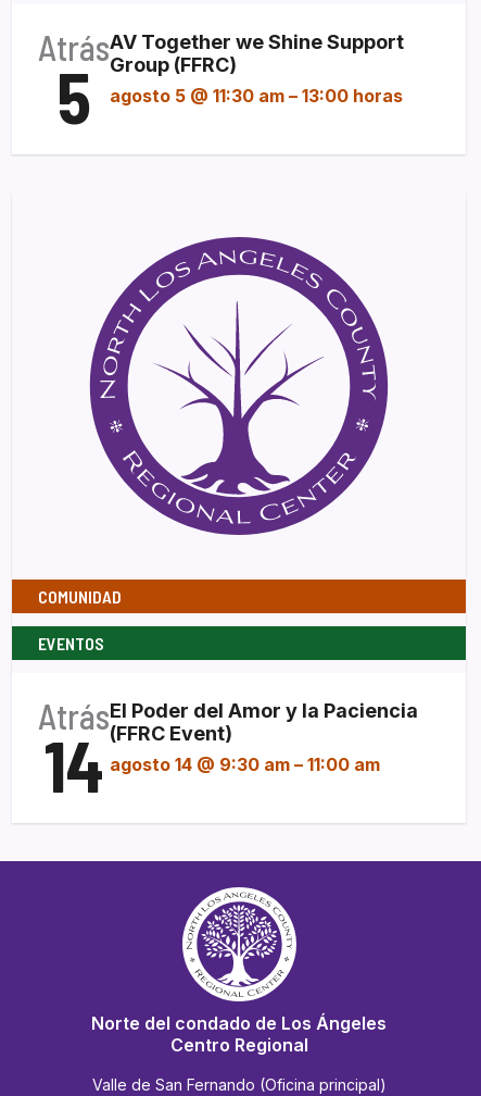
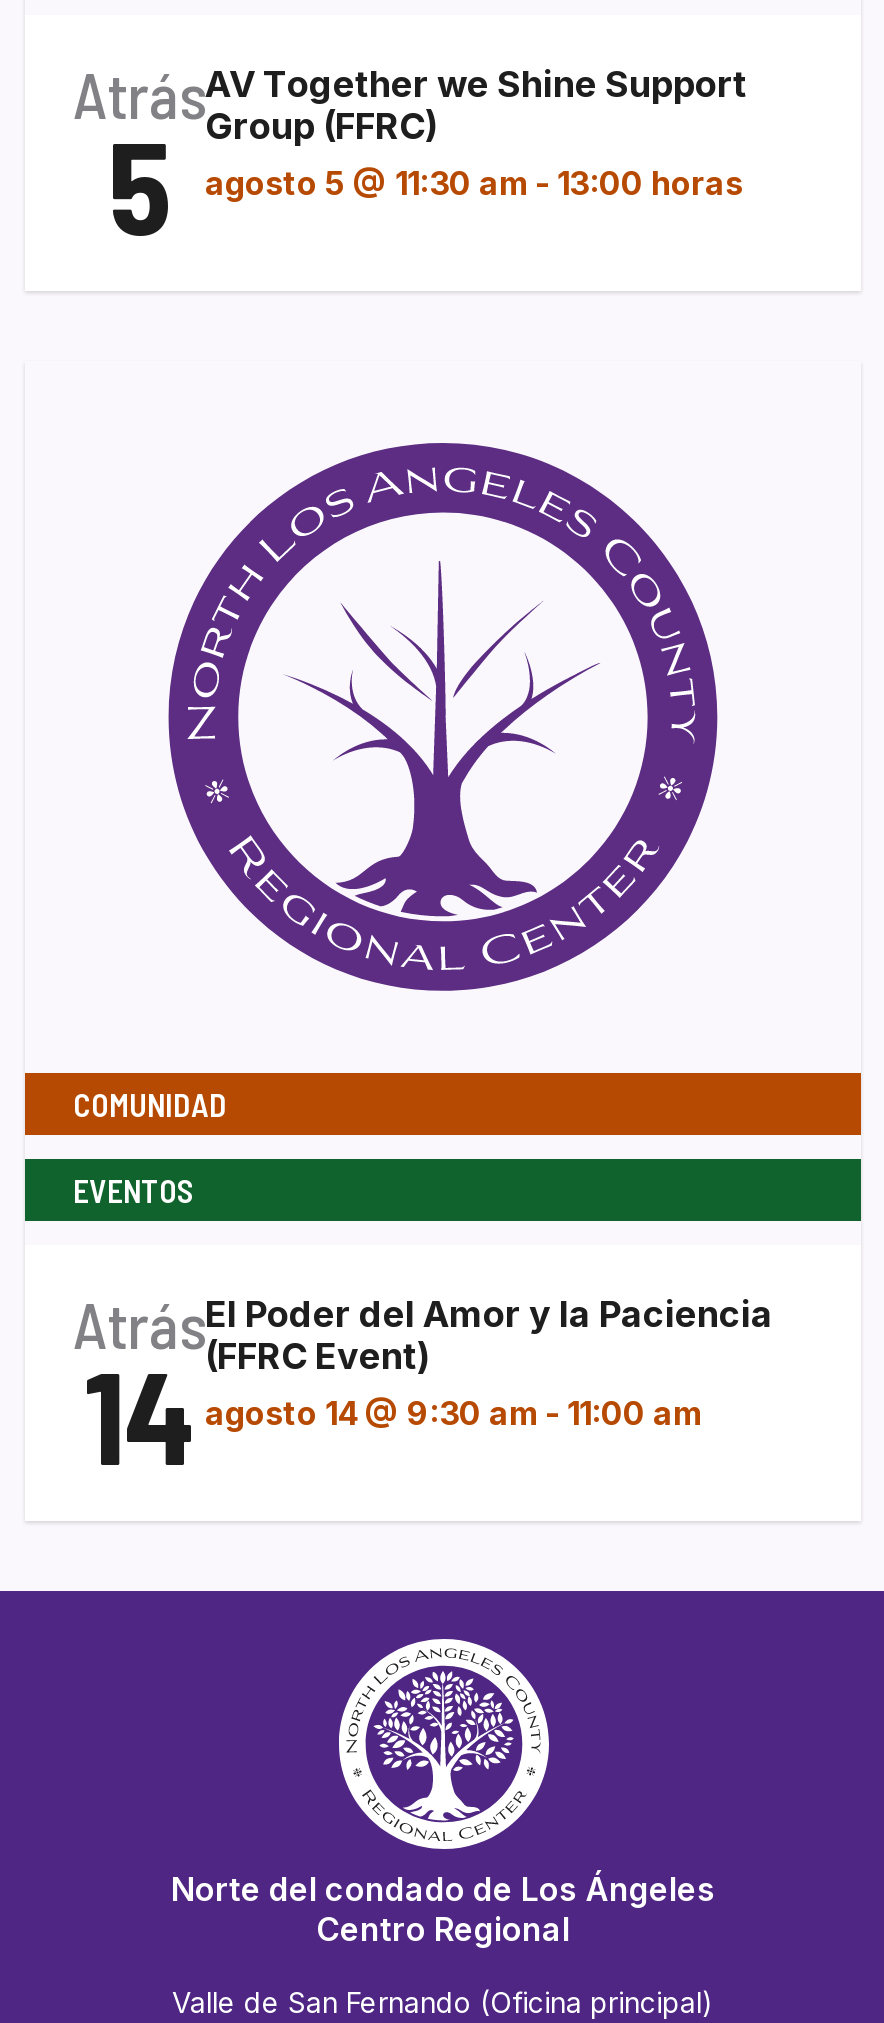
[110,84,403,106] agosto 5 @ 11:30 am – 13:00 horas -> [205,162,743,202] agosto 5 @ 11:30 am - 13:00 horas
[110,753,380,775] agosto 14 @ 9:30 am – 11:00 am -> [205,1392,701,1432] agosto 14 @ 9:30 am - 11:00 am

